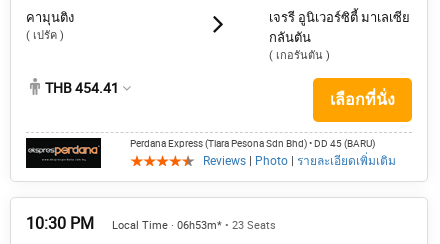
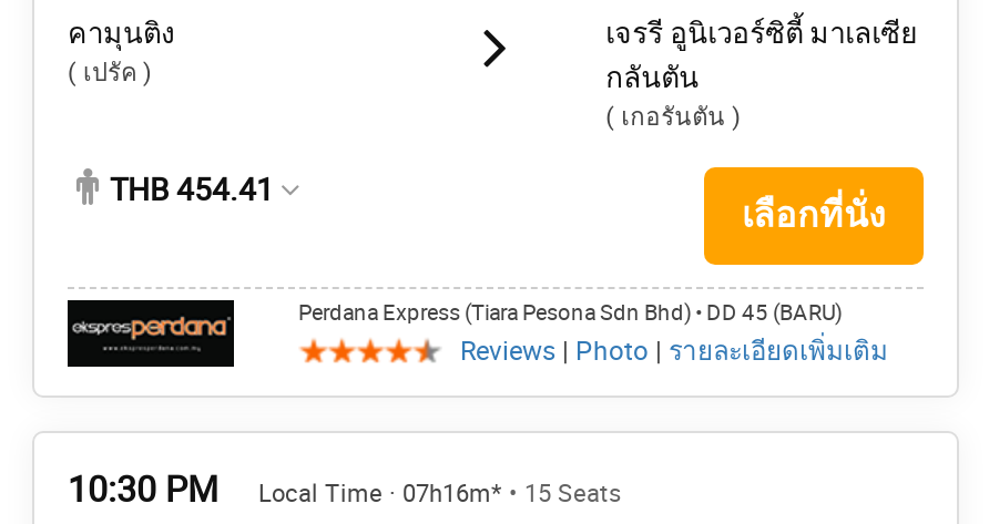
[112,219,276,232] Local Time · 06h53m* • 23 Seats -> [258,480,622,509] Local Time · 07h16m* • 15 Seats

